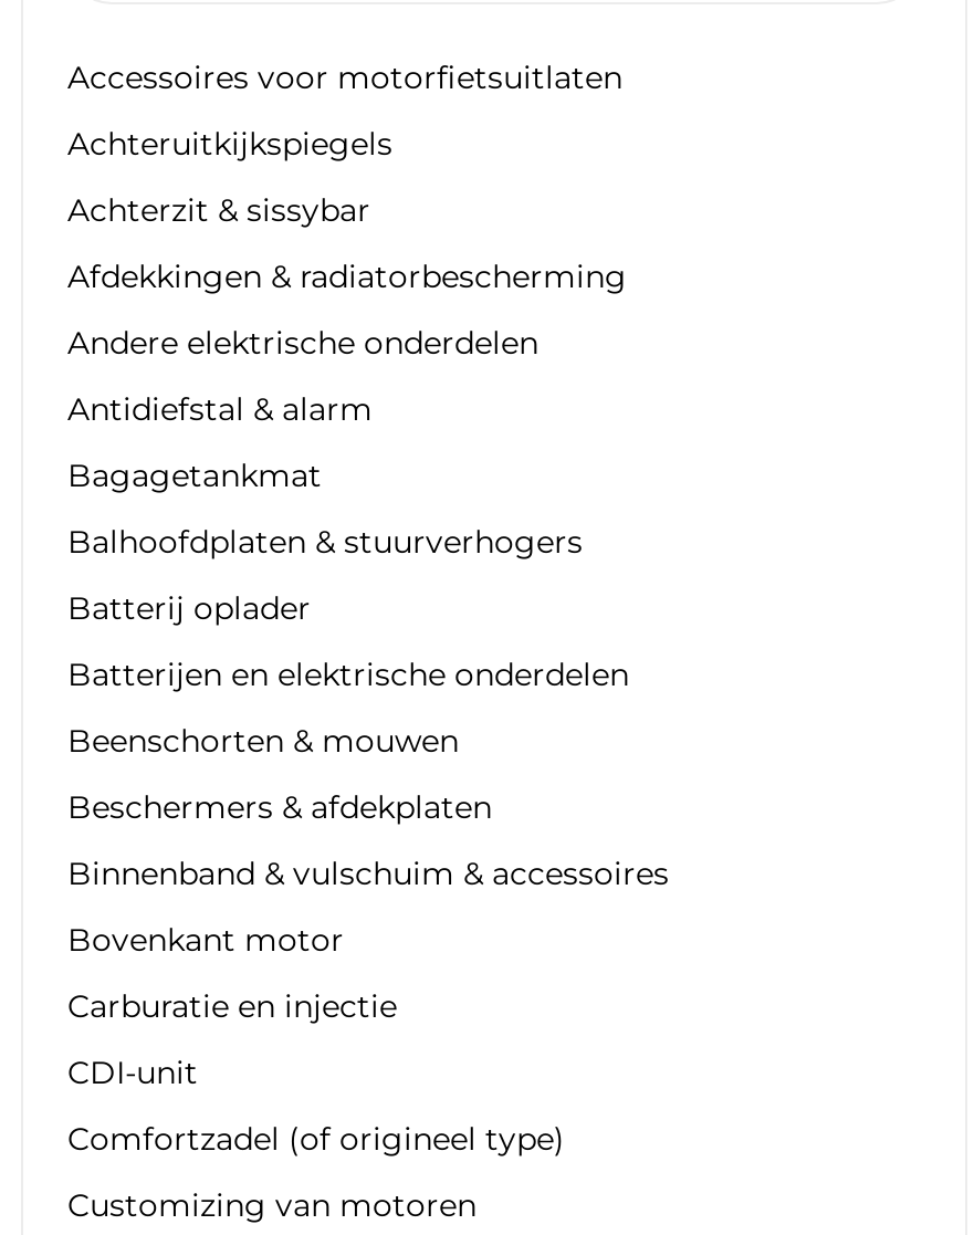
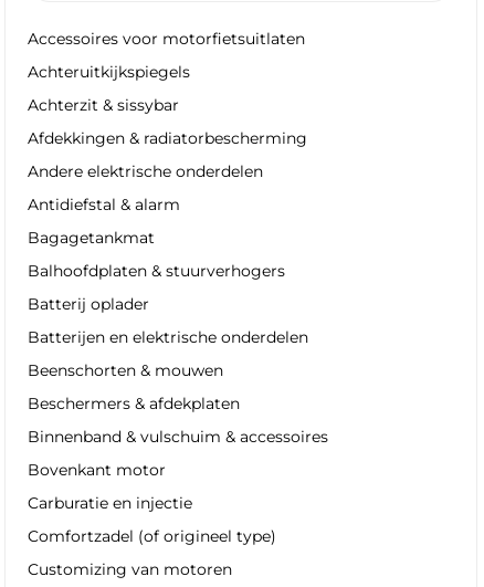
[67,1052,198,1092] CDI-unit -> none

